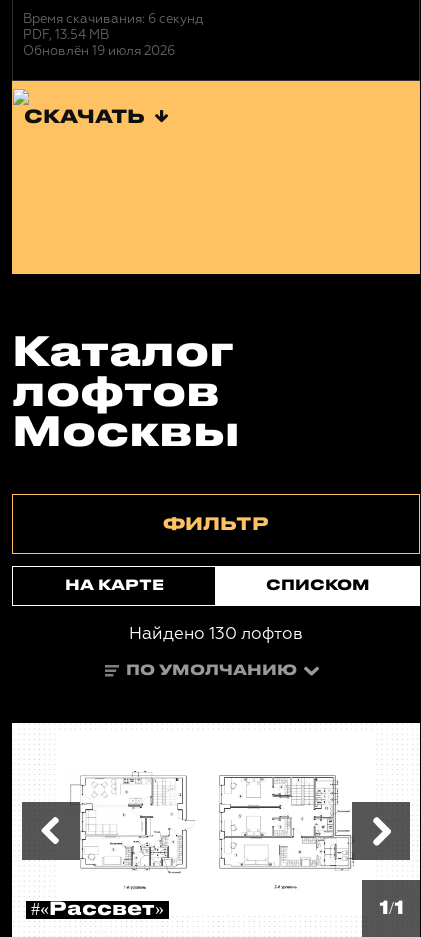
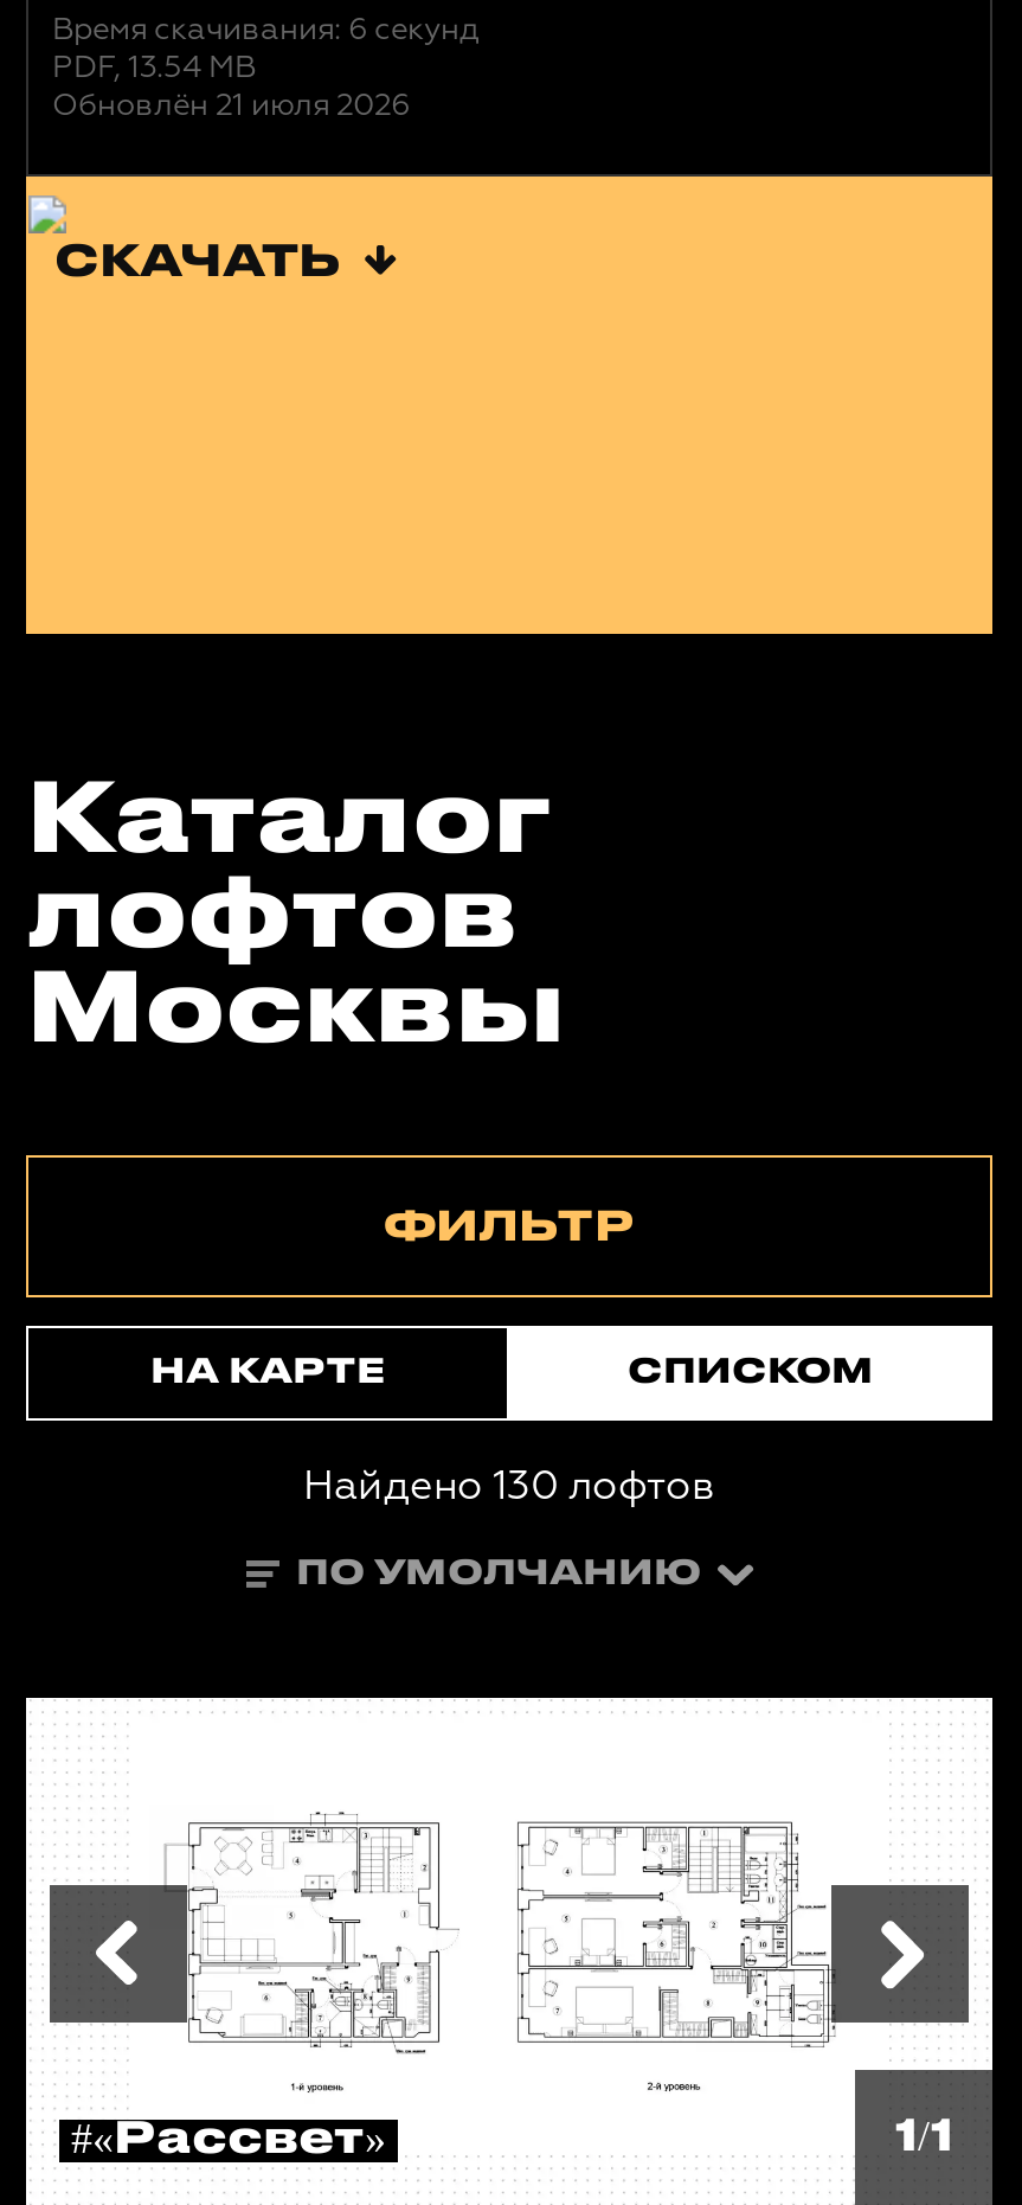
[23,45,175,58] Обновлён 19 июля 2026 -> [52,91,410,122] Обновлён 21 июля 2026

